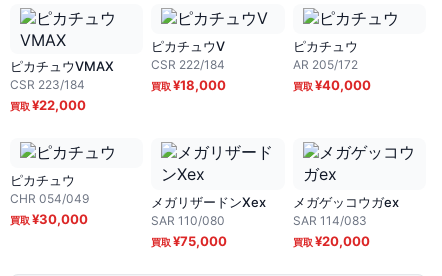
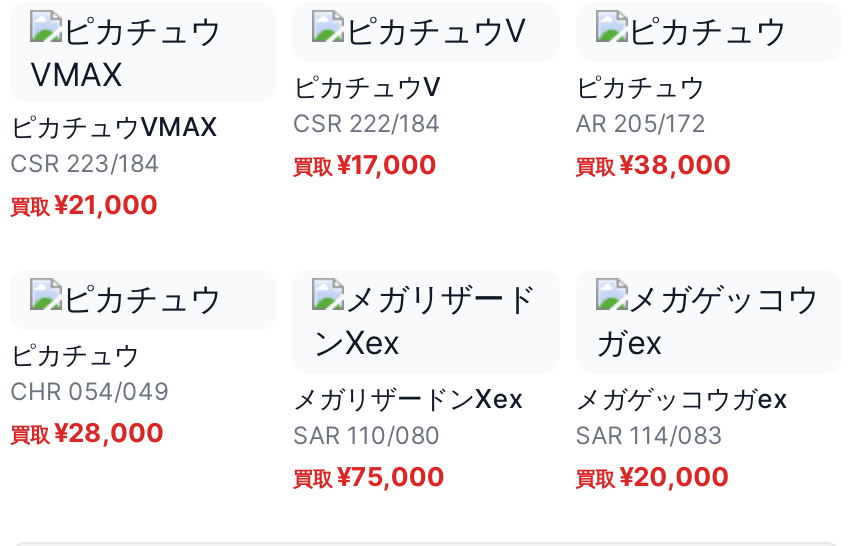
[173,77,226,93] ¥18,000 -> [337,148,437,180] ¥17,000
[315,77,371,93] ¥40,000 -> [619,148,731,180] ¥38,000
[32,97,86,113] ¥22,000 -> [54,188,158,220] ¥21,000
[32,211,88,227] ¥30,000 -> [54,416,164,448] ¥28,000

